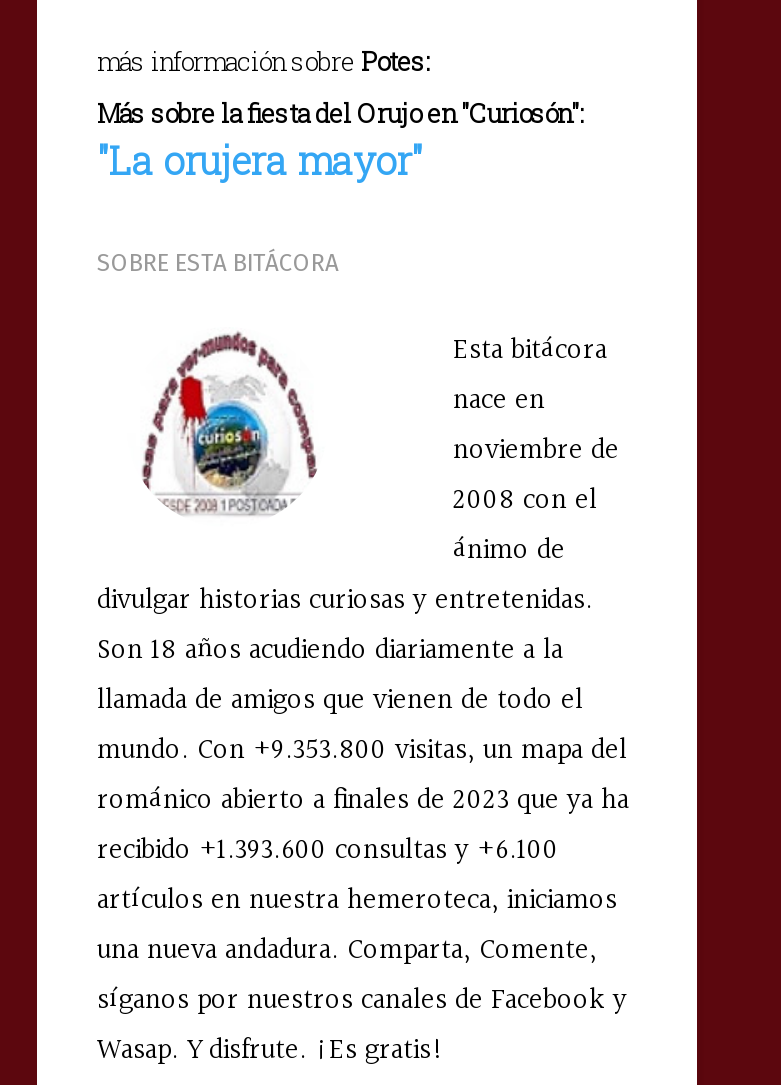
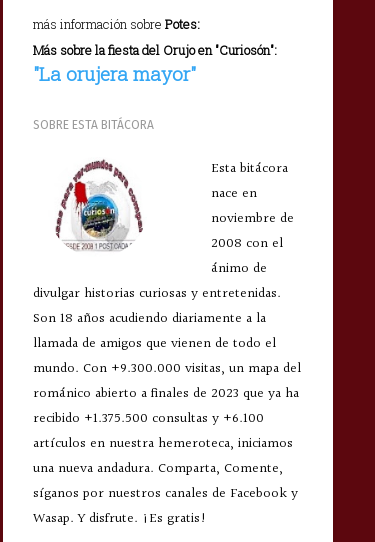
[97,729,627,773] mundo. Con +9.353.800 visitas, un mapa del -> [33,358,301,380] mundo. Con +9.300.000 visitas, un mapa del
[97,829,559,873] recibido +1.393.600 consultas y +6.100 -> [33,408,264,430] recibido +1.375.500 consultas y +6.100

